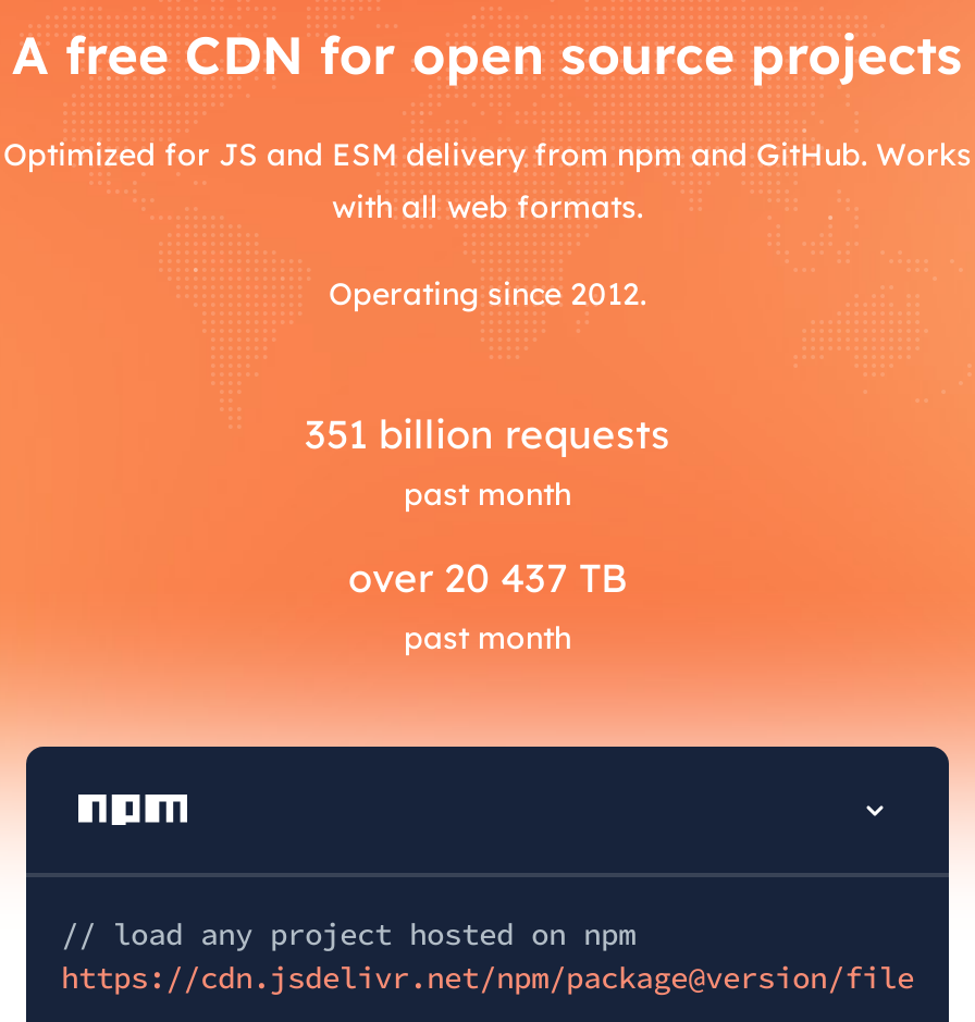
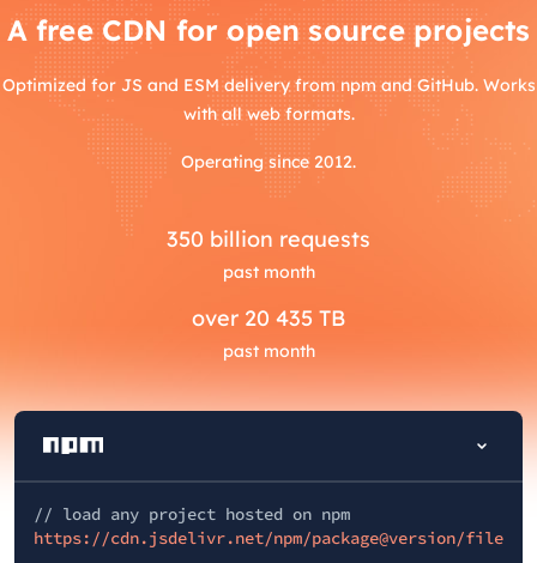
[305,409,670,459] 351 billion requests -> [167,225,370,253] 350 billion requests
[348,553,627,603] over 20 437 TB -> [192,304,345,332] over 20 435 TB

